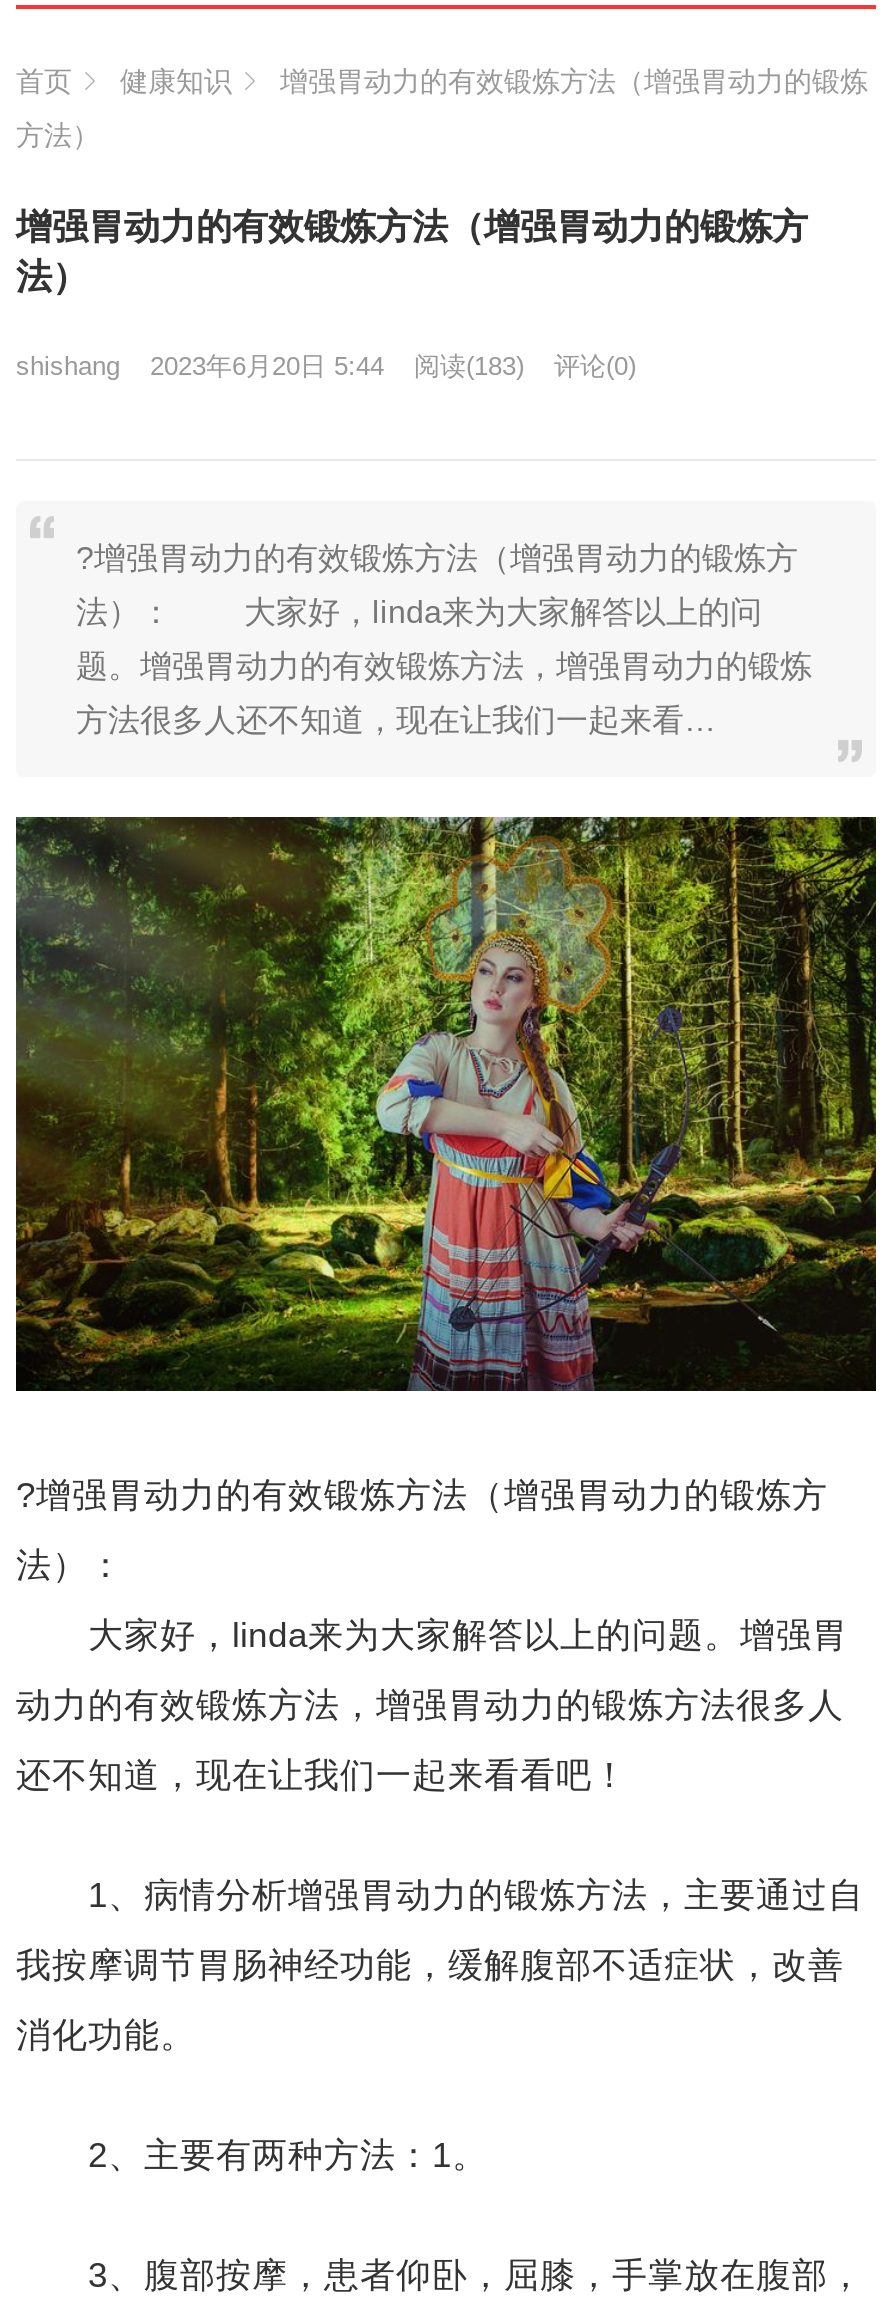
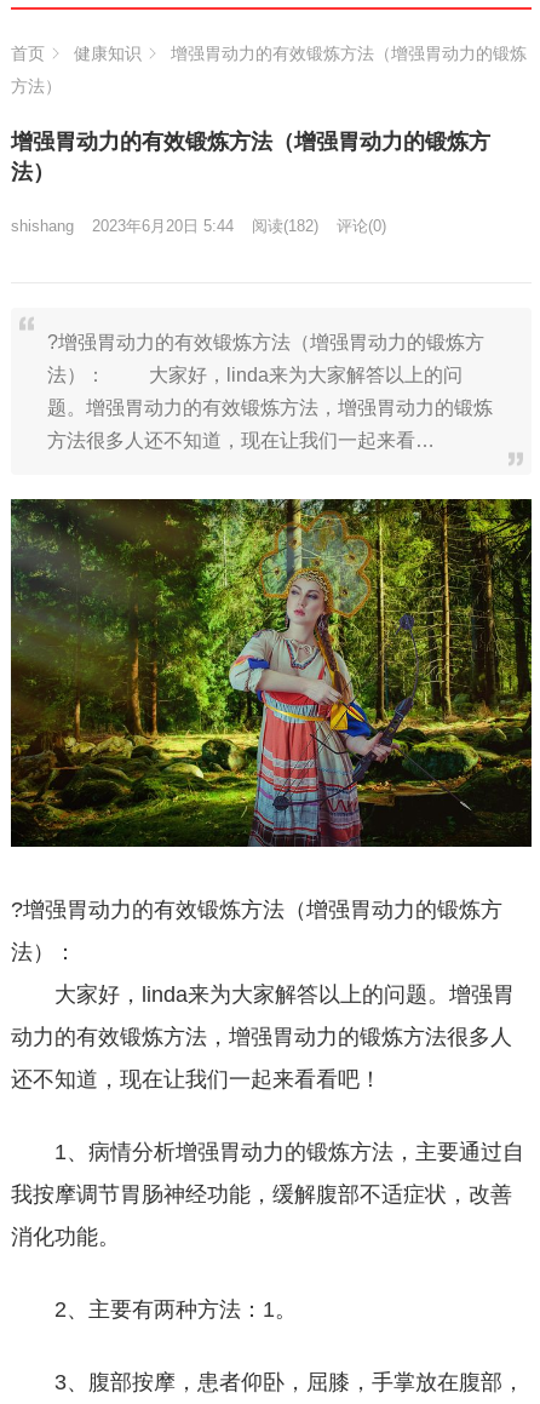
[16,351,636,381] shishang 2023年6月20日 5:44 阅读(183) 评论(0) -> [11,217,386,235] shishang 2023年6月20日 5:44 阅读(182) 评论(0)

